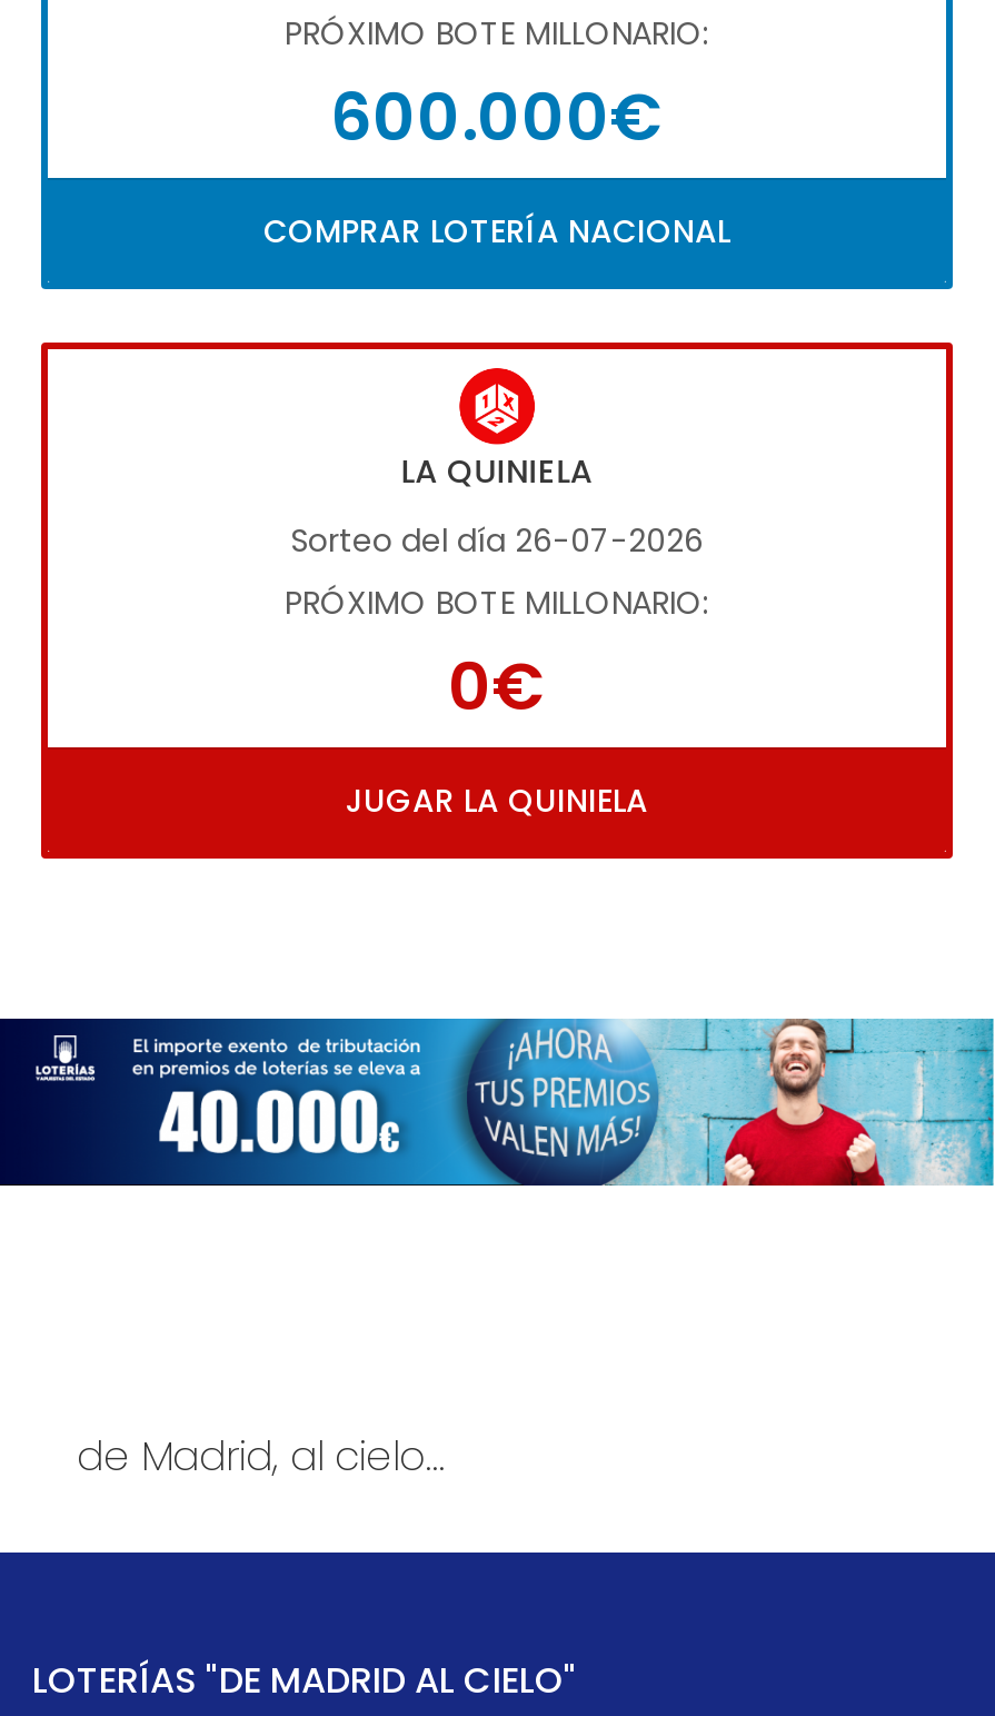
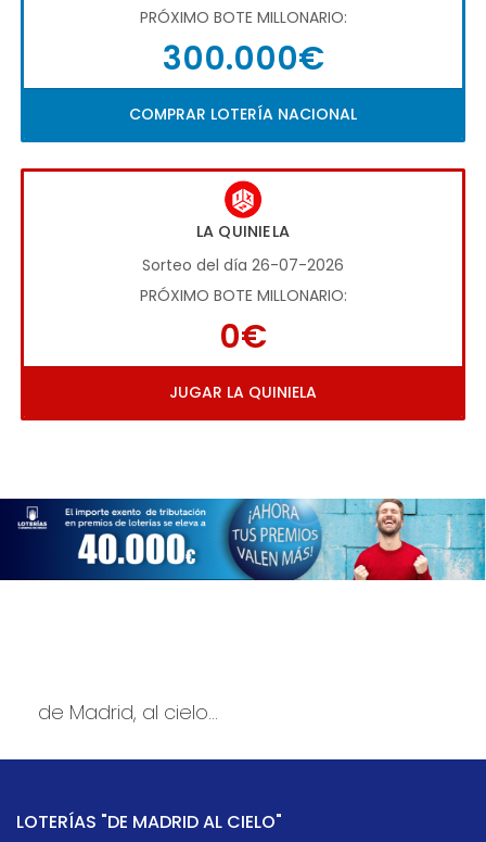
[330,71,664,162] 600.000€ -> [162,36,324,80] 300.000€

